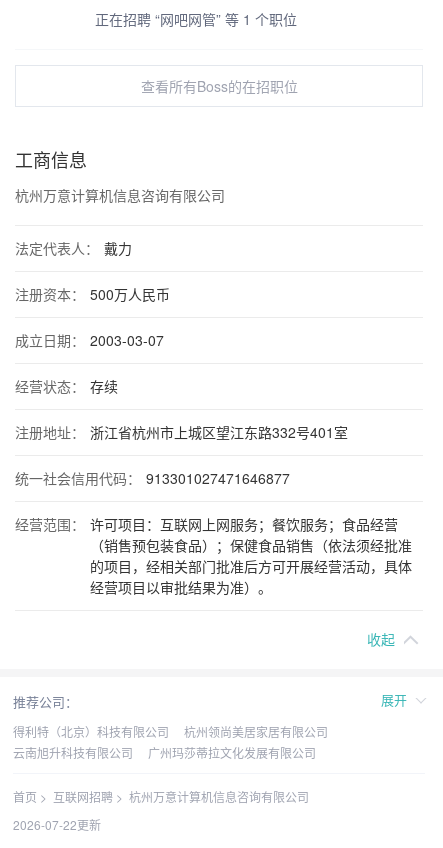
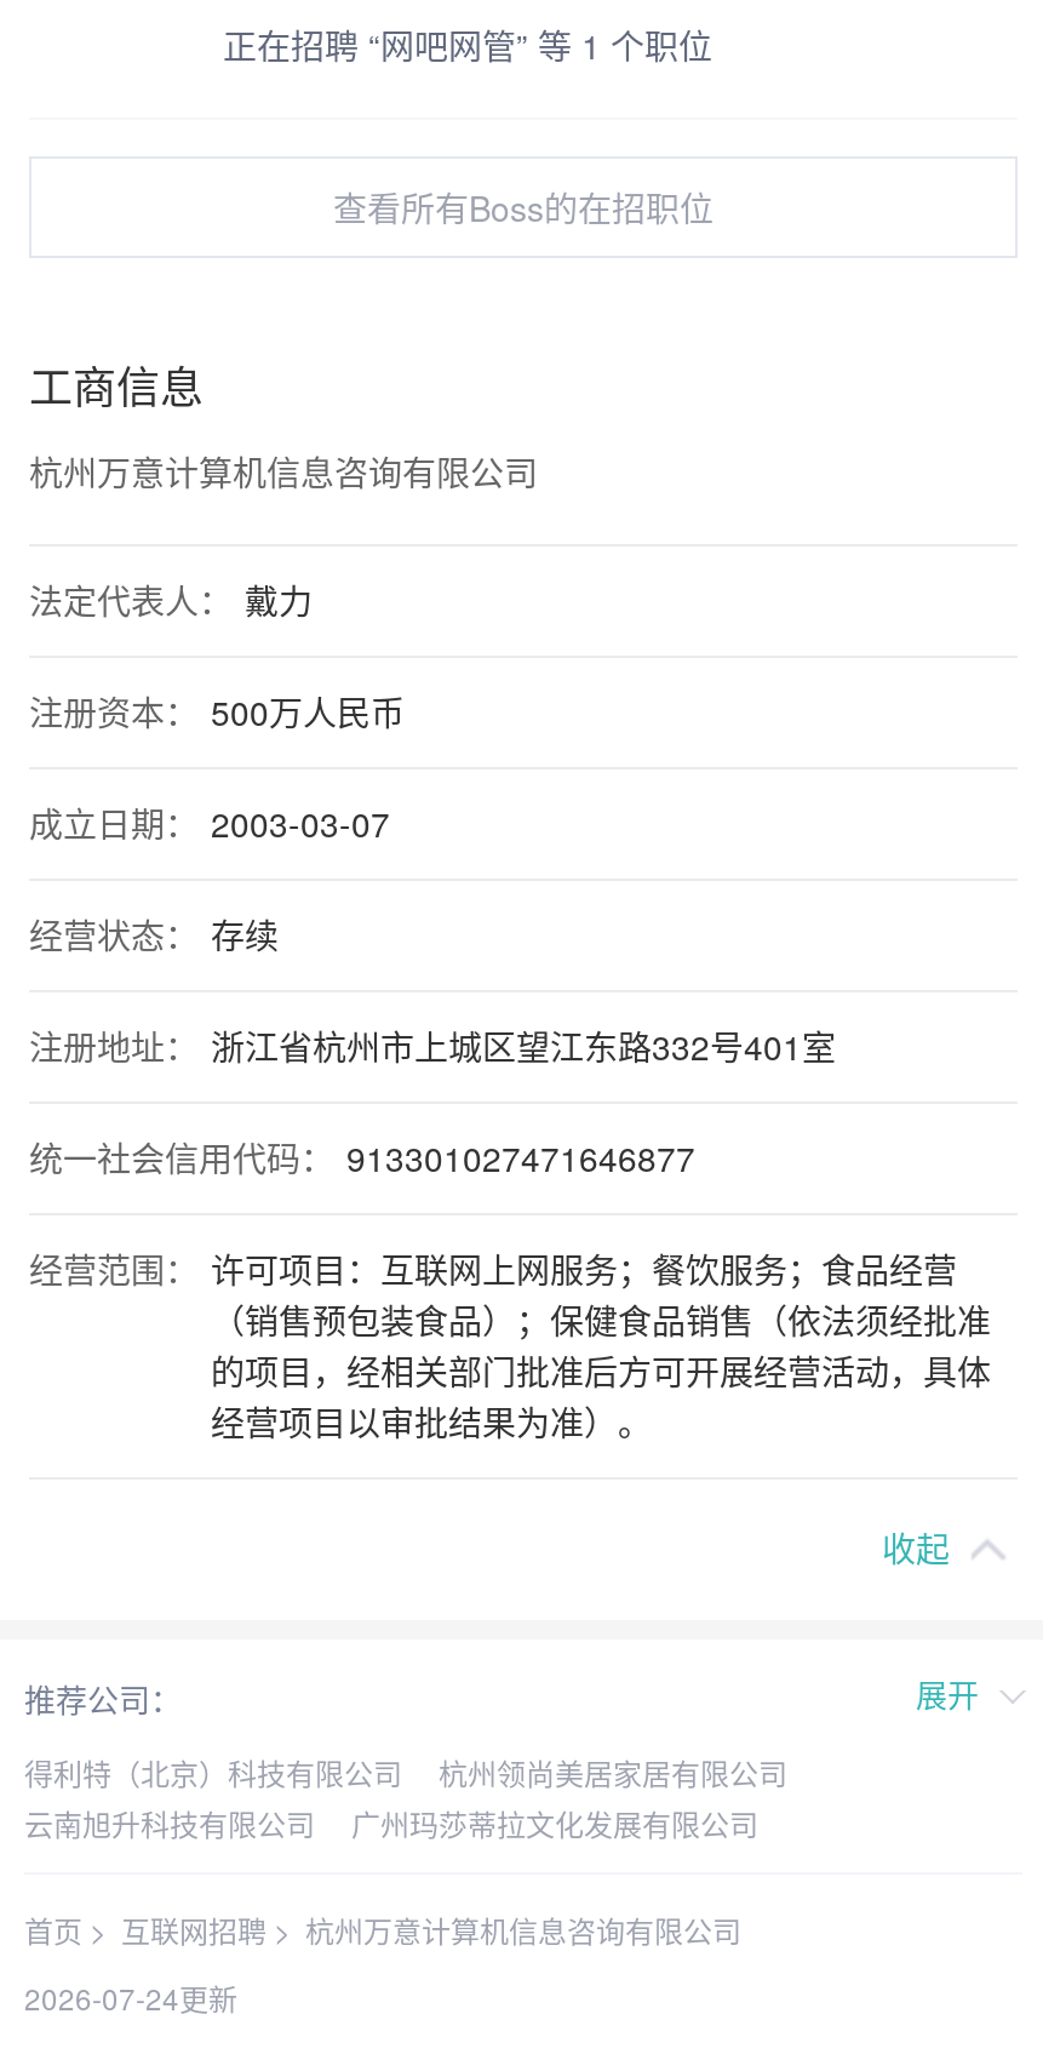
[13,816,101,833] 2026-07-22更新 -> [24,1976,237,2018] 2026-07-24更新

